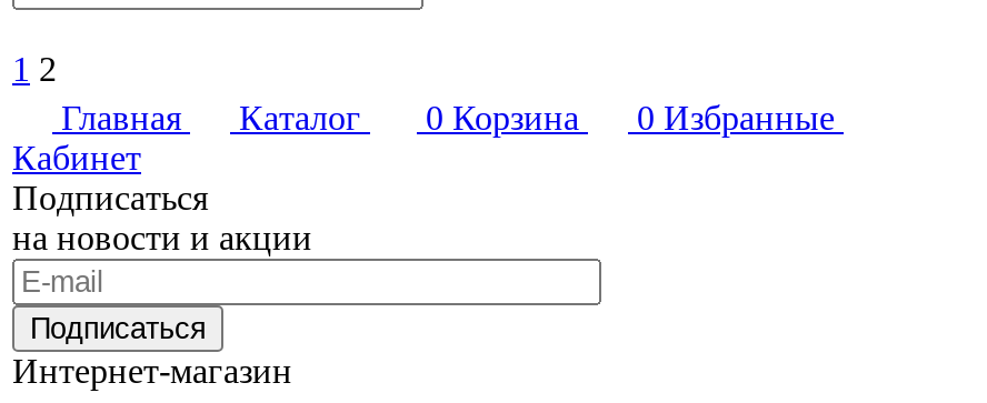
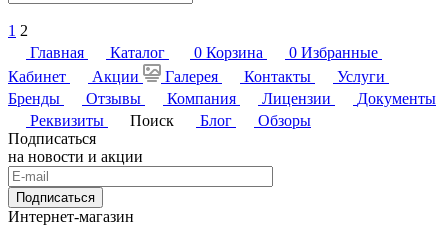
none -> [8,68,436,129] Акции | Галерея | Контакты | Услуги | Бренды | Отзывы | Компания | Лицензии | Документы | Реквизиты | Поиск | Блог | Обзоры

